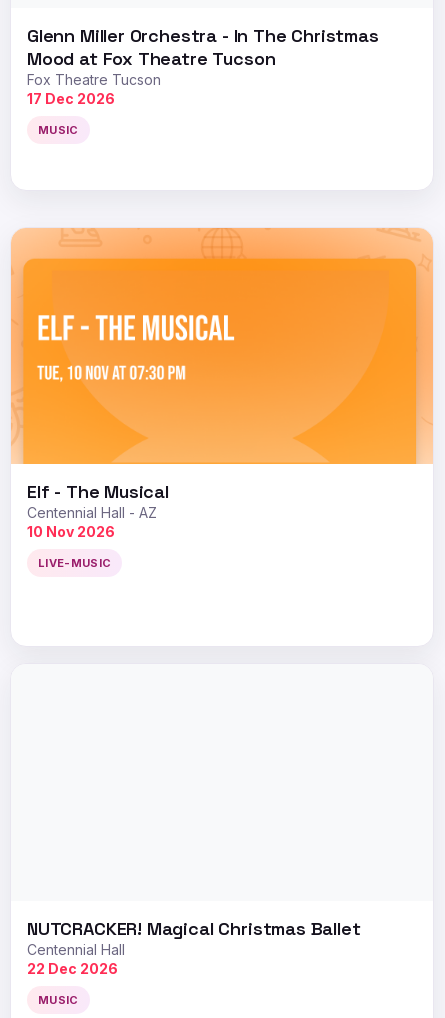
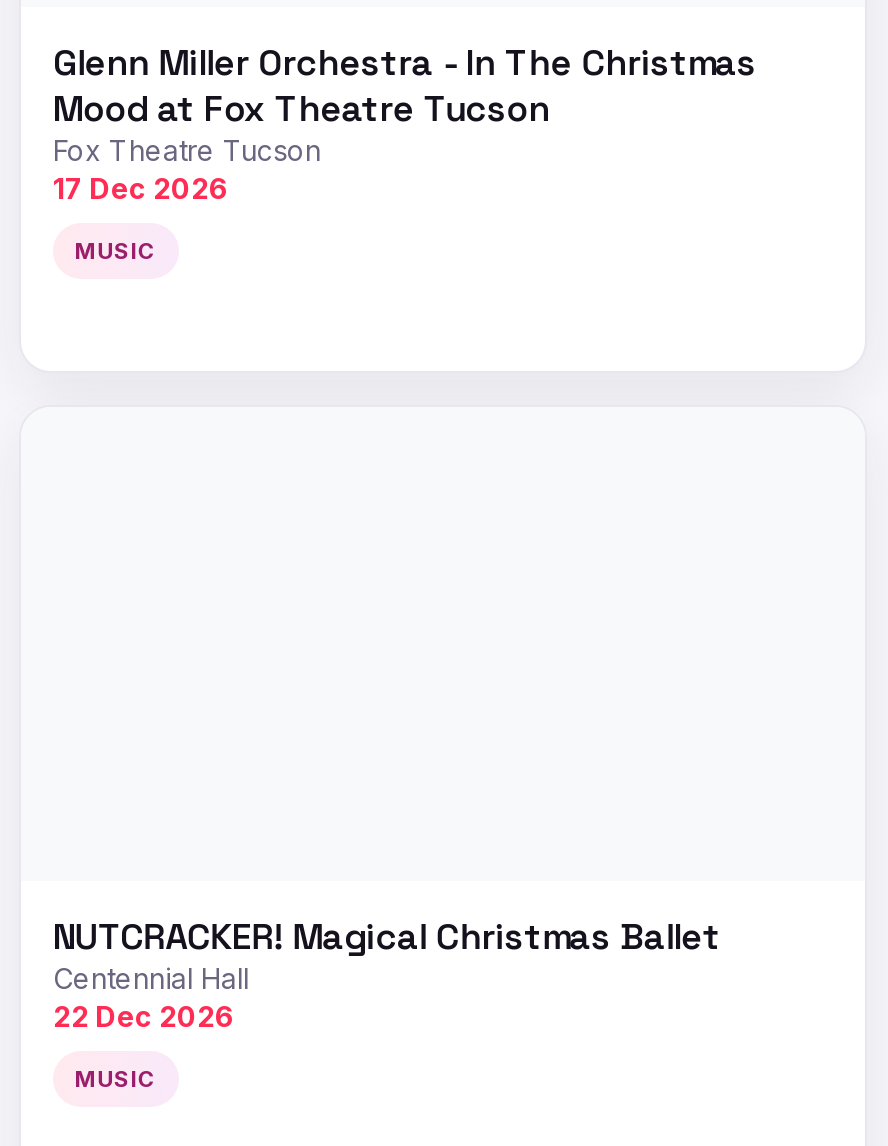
[10,227,434,570] [image] | Elf - The Musical | Centennial Hall - AZ | 10 Nov 2026 | LIVE-MUSIC -> none

